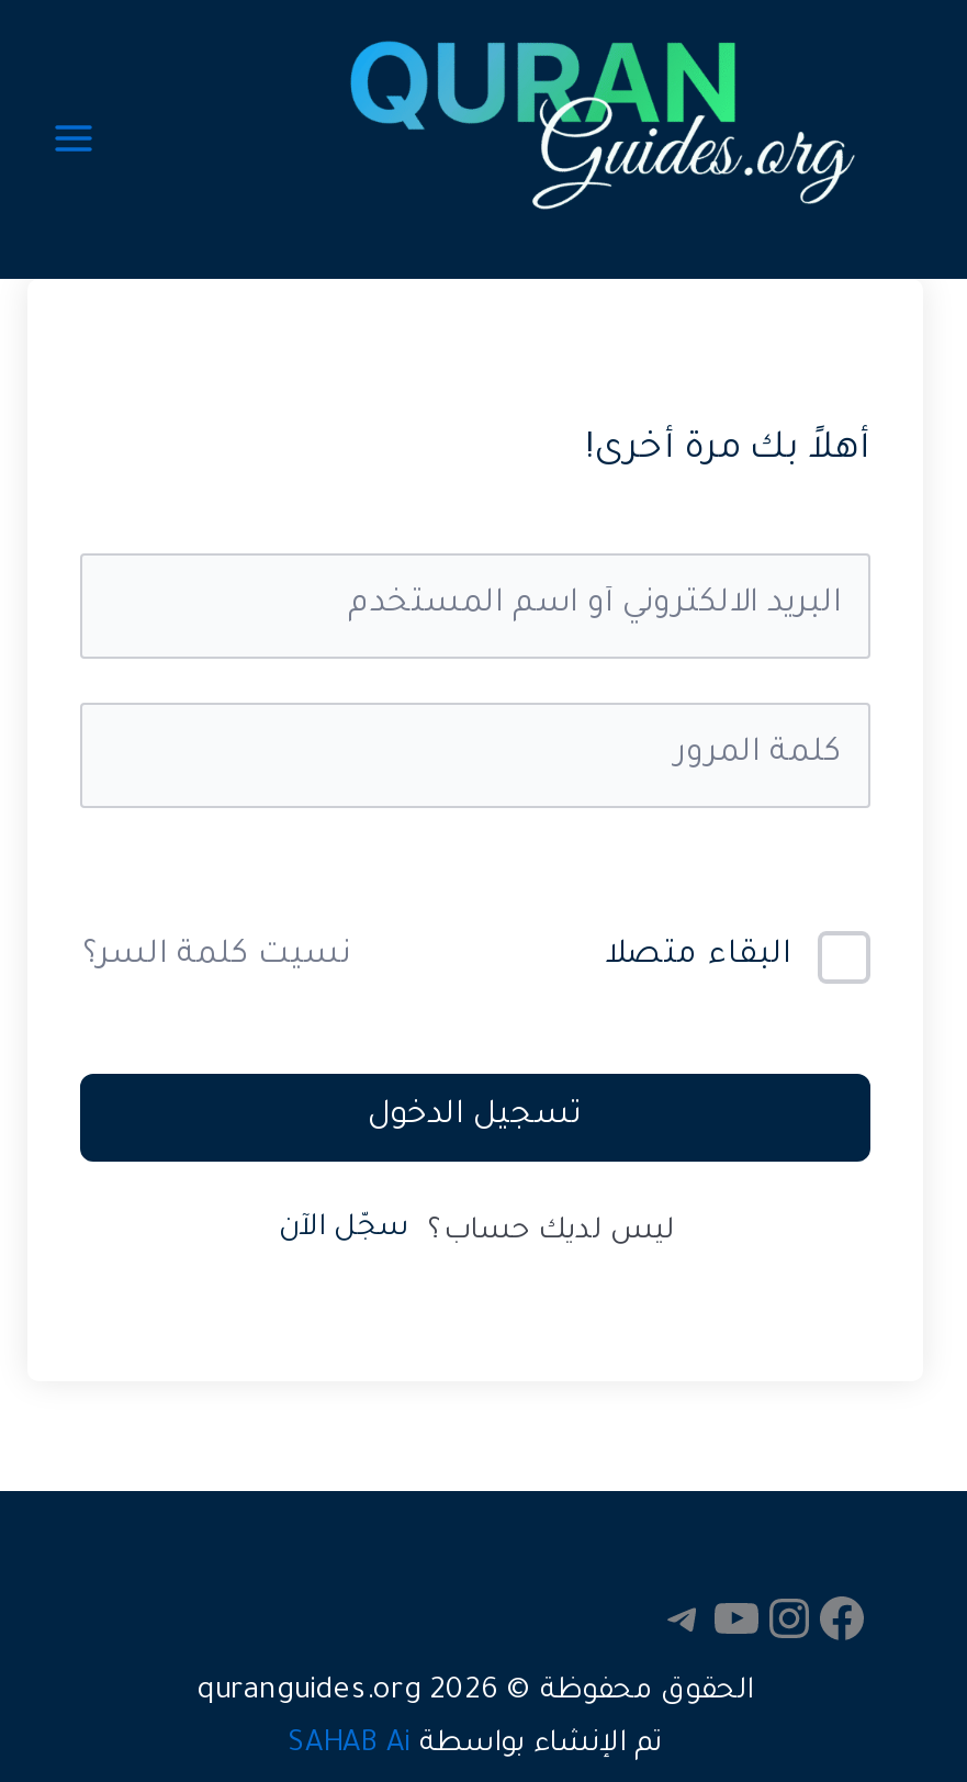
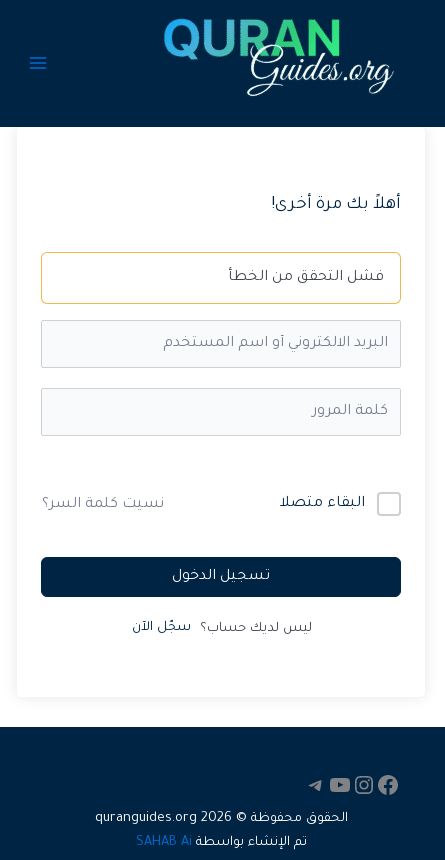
none -> [228,270,384,286] فشل التحقق من الخطأ
moved [82,939,791,1248] -> [42,496,365,636]: البقاء متصلا | نسيت كلمة السر؟ | تسجيل الدخول | ليس لديك حساب؟ سجّل الآن

